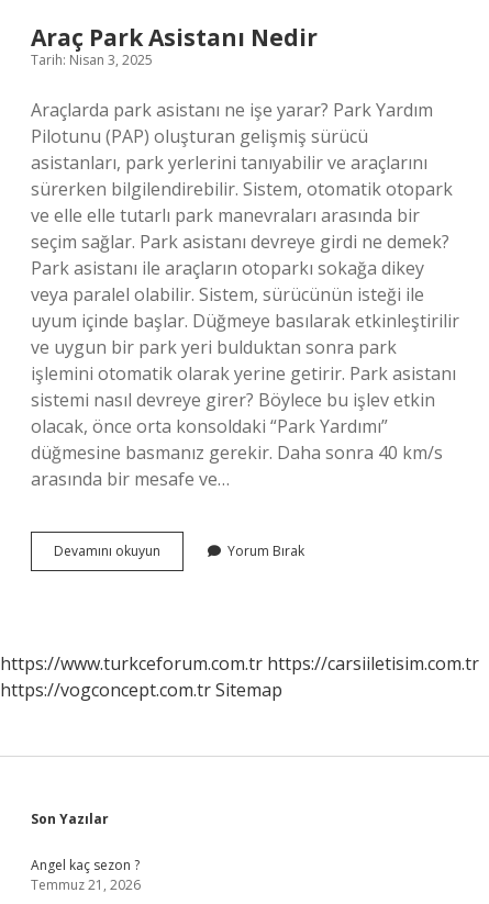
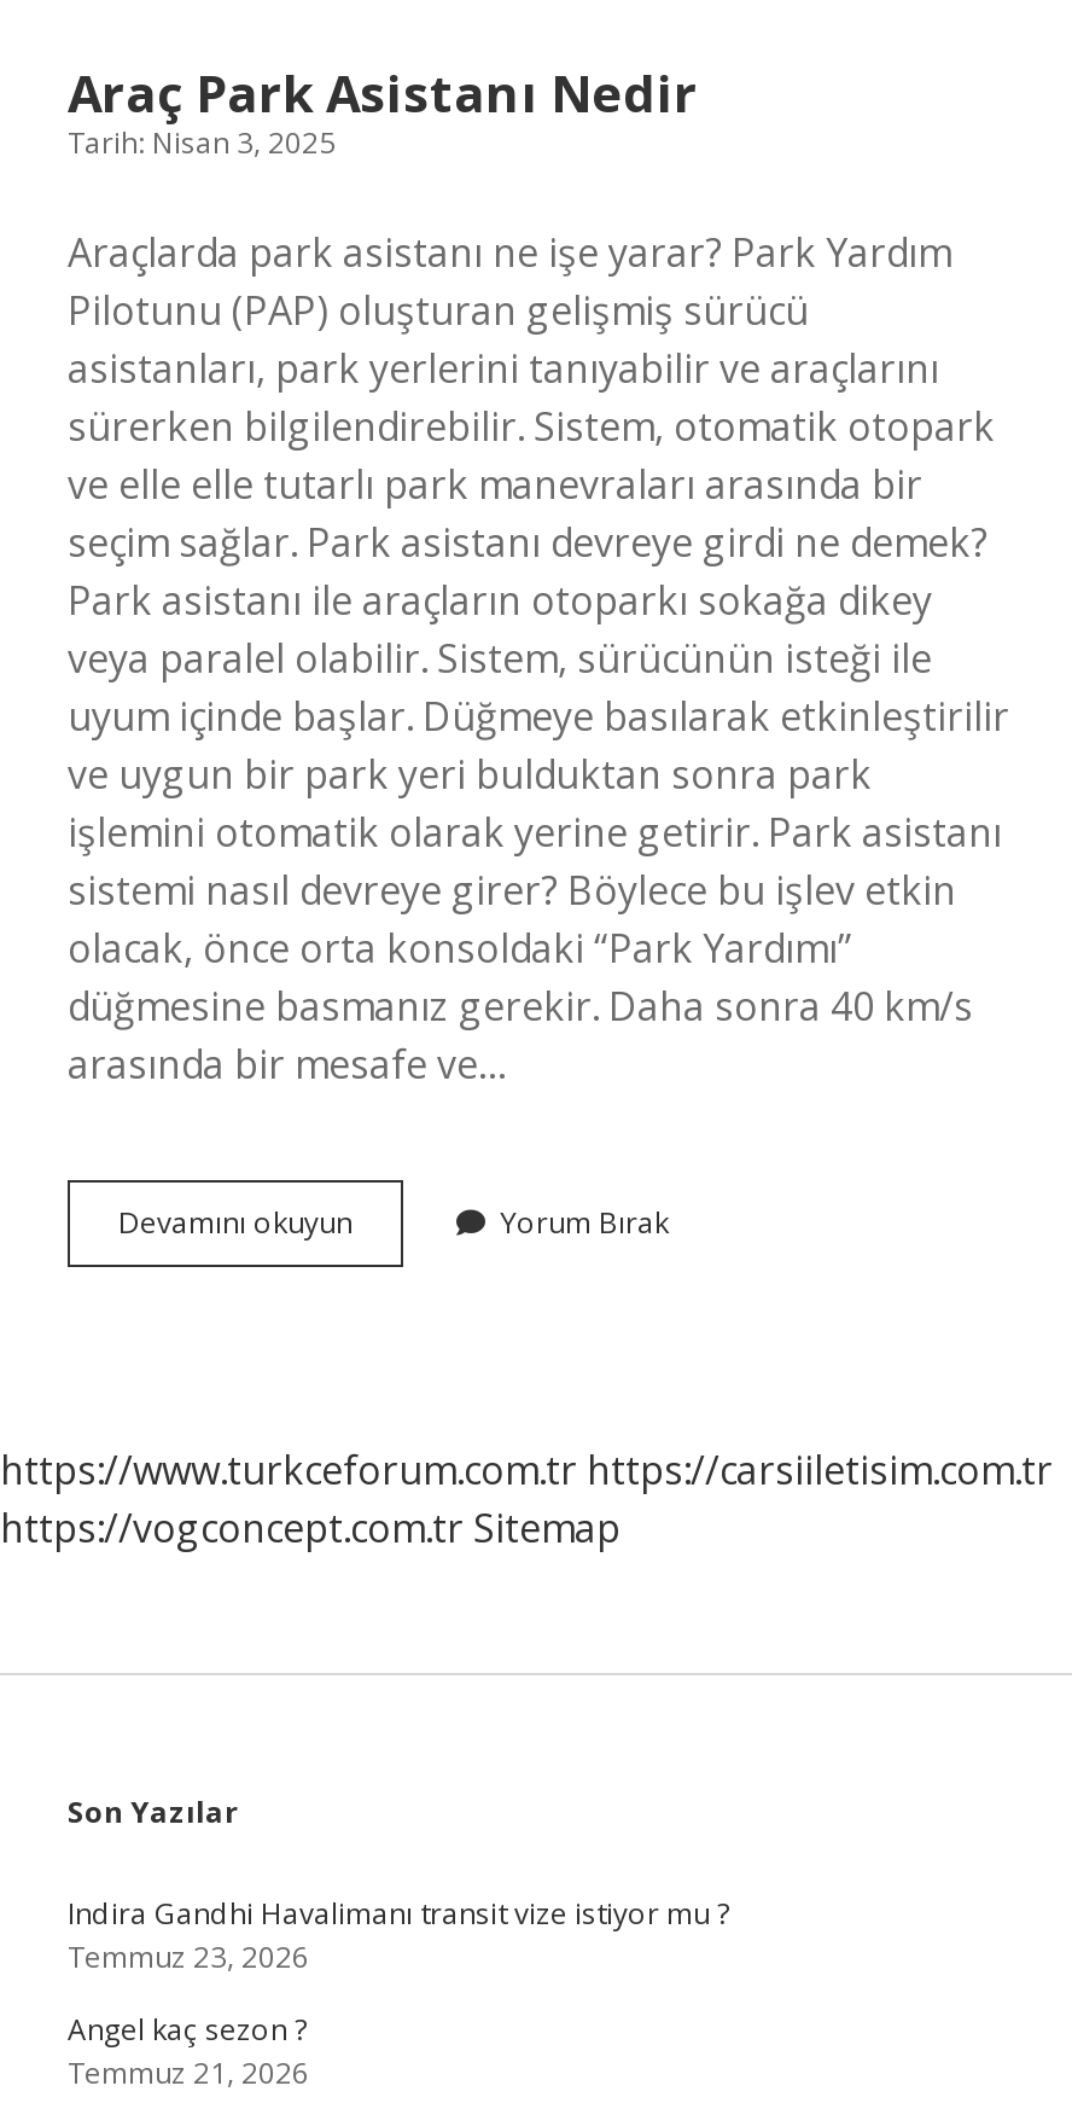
none -> [68,1893,729,1977] Indira Gandhi Havalimanı transit vize istiyor mu ? | Temmuz 23, 2026

